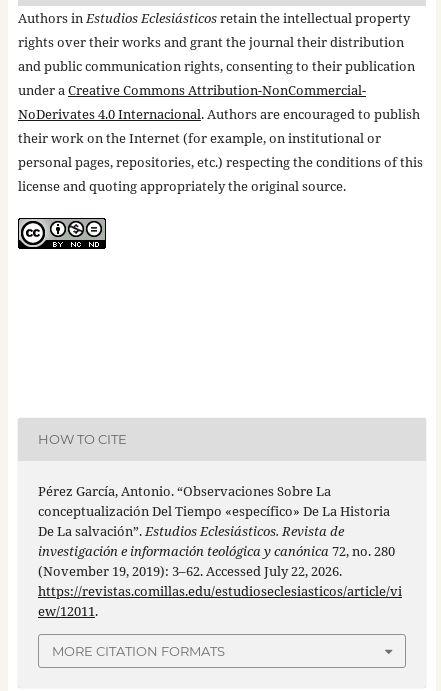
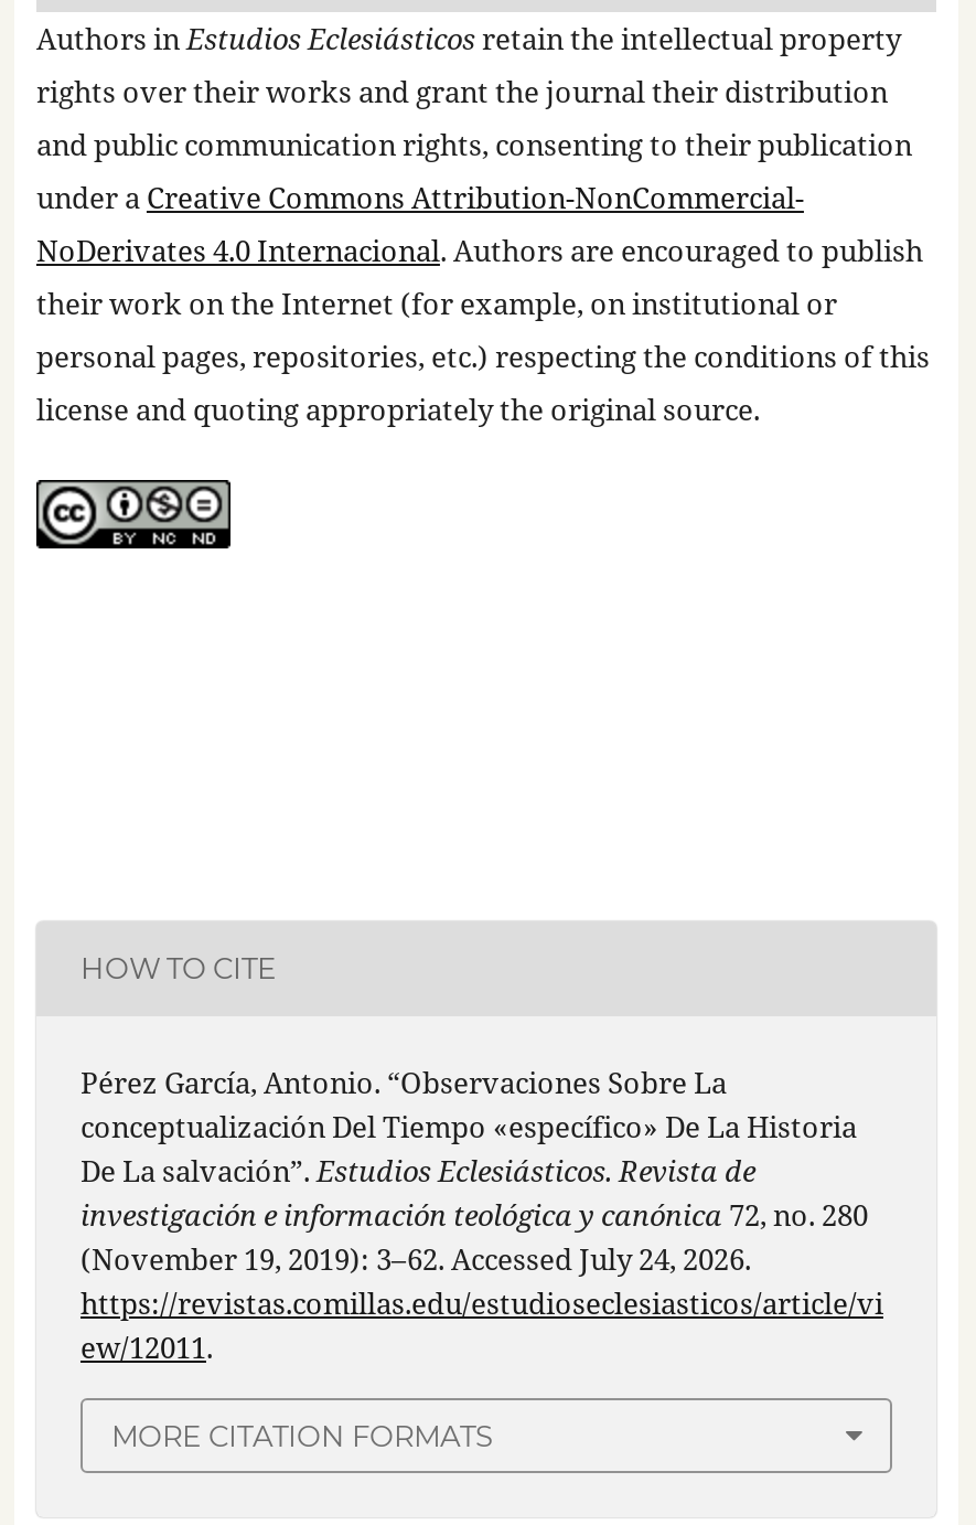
[38,562,342,580] (November 19, 2019): 3–62. Accessed July 22, 2026. -> [81,1239,751,1279] (November 19, 2019): 3–62. Accessed July 24, 2026.

